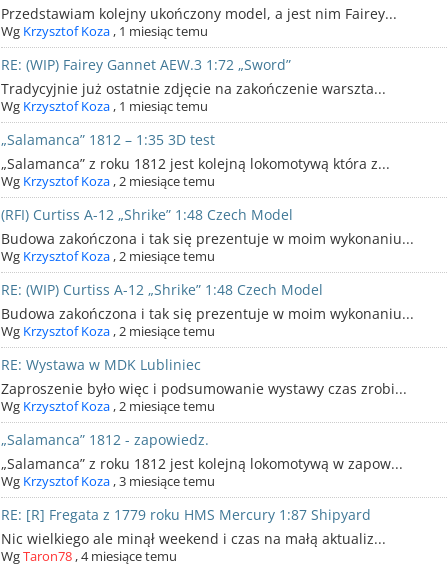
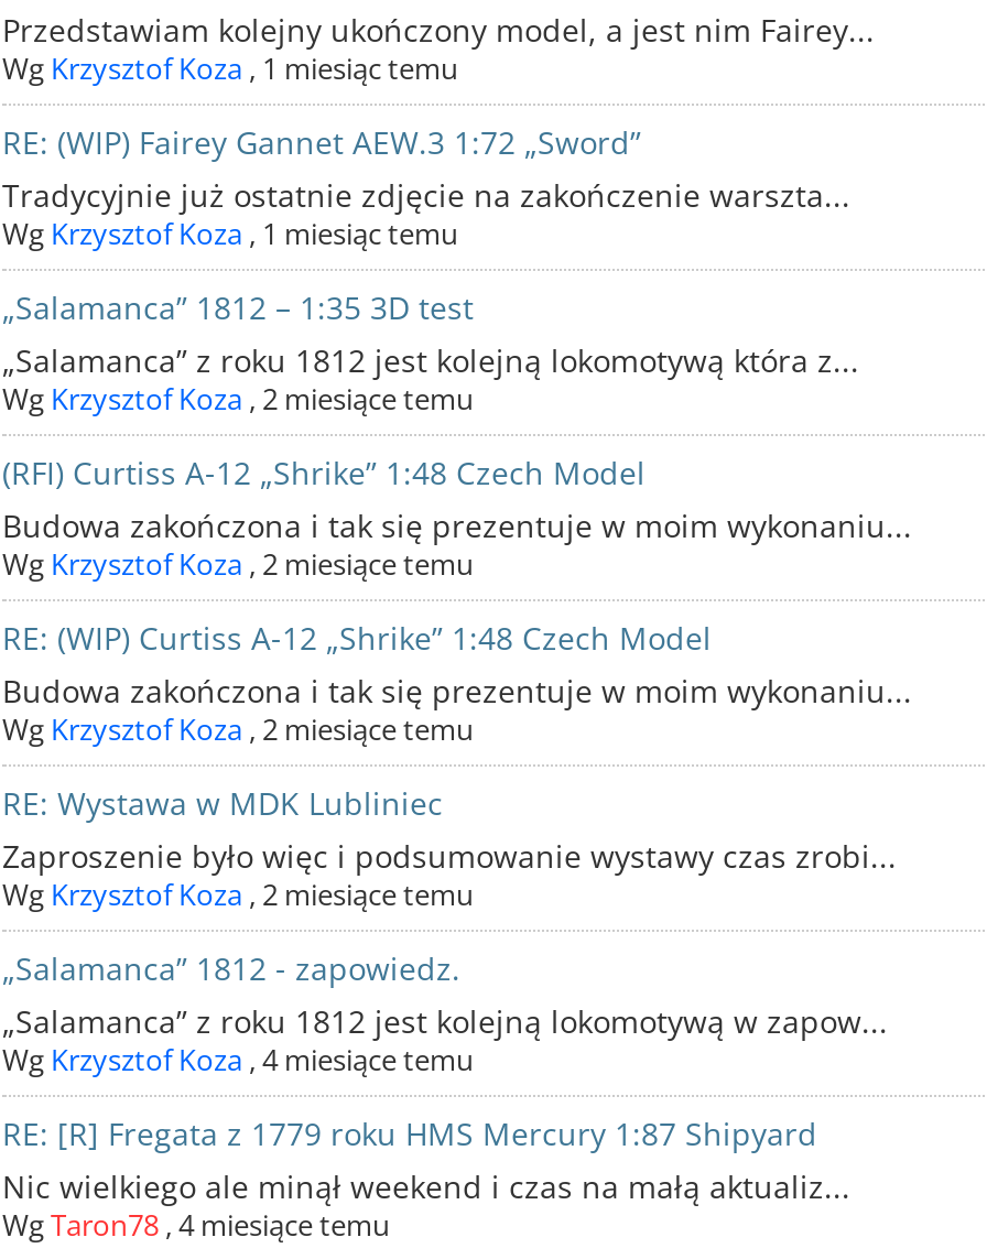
[1,471,215,489] Wg Krzysztof Koza, 3 miesiące temu -> [2,1039,474,1078] Wg Krzysztof Koza, 4 miesiące temu

